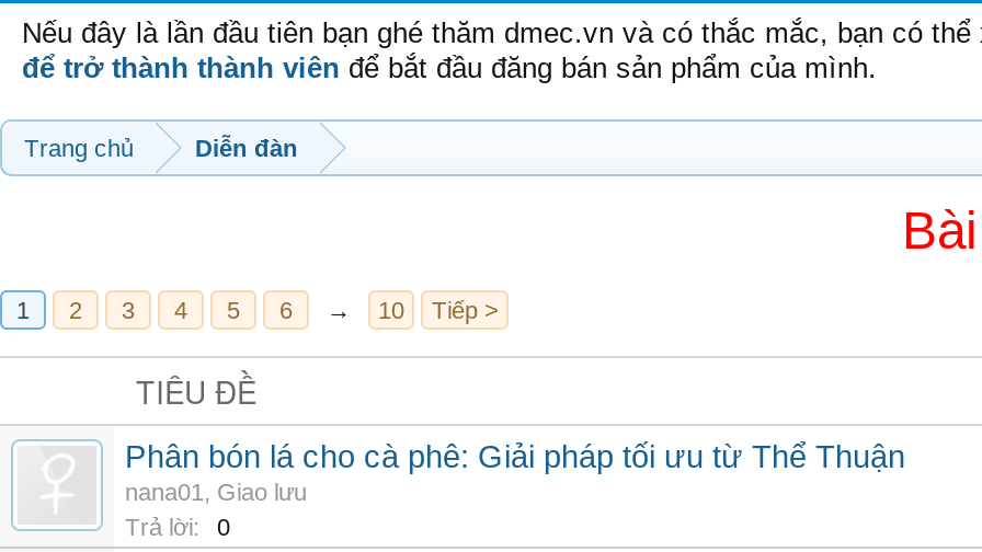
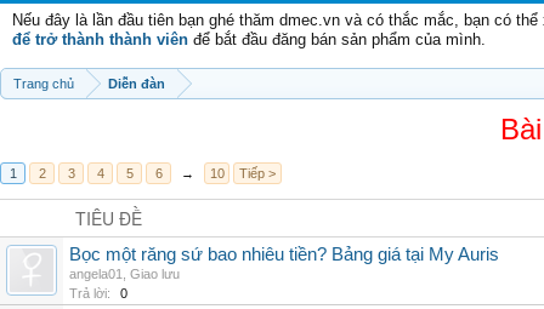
[125,439,905,505] Phân bón lá cho cà phê: Giải pháp tối ưu từ Thể Thuận | nana01, Giao lưu -> [69,245,499,281] Bọc một răng sứ bao nhiêu tiền? Bảng giá tại My Auris | angela01, Giao lưu

